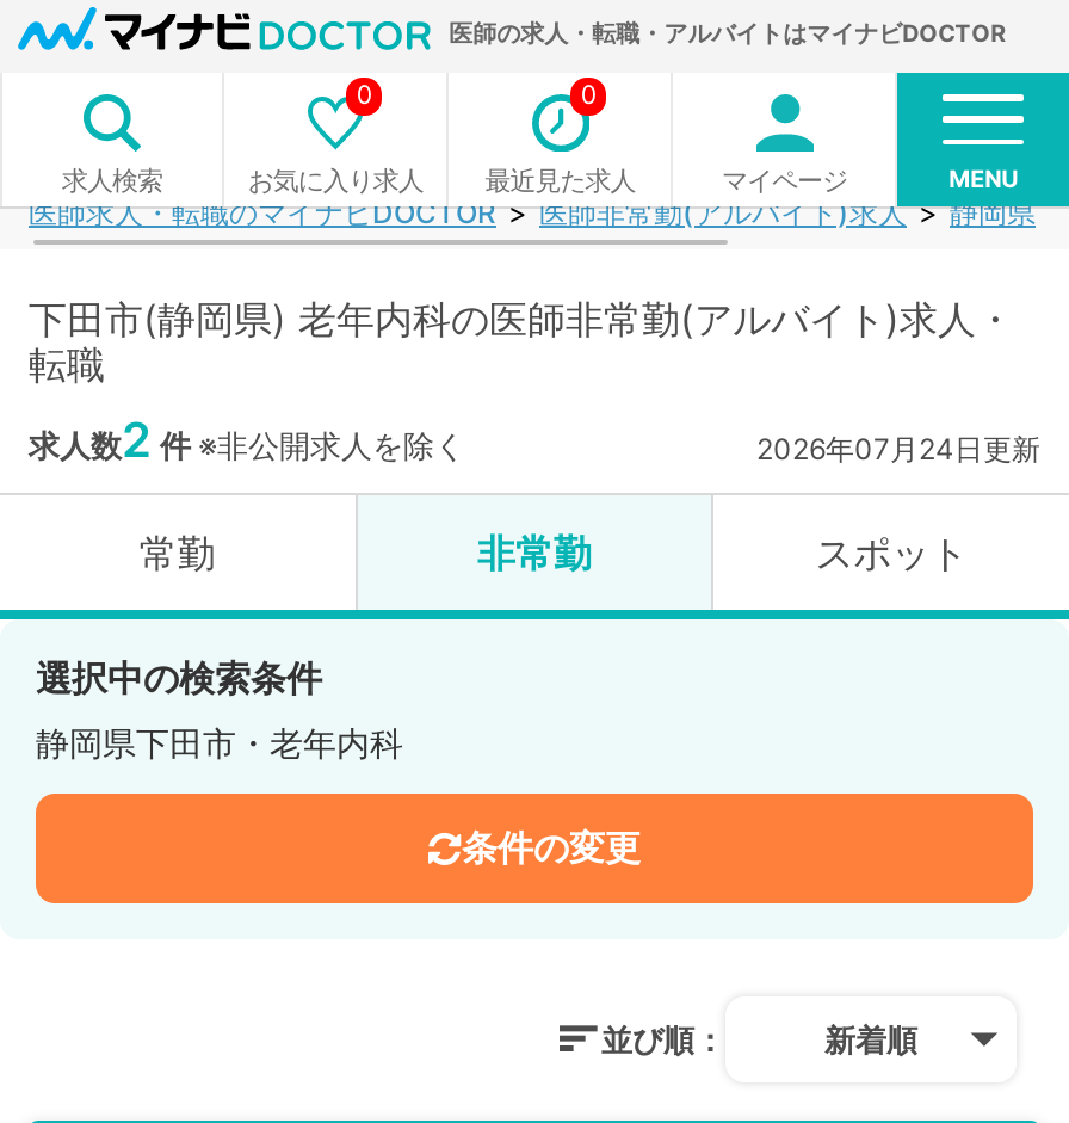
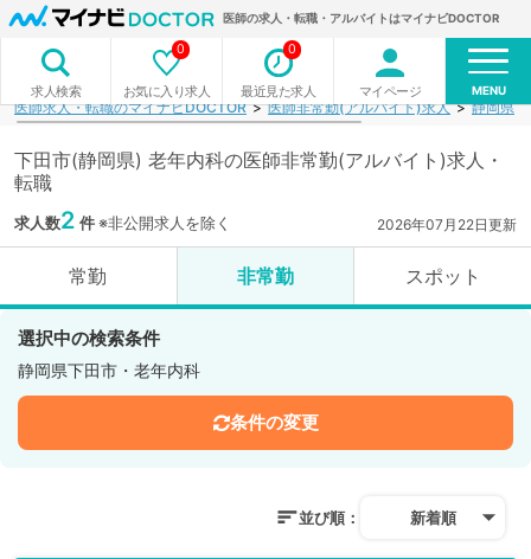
[756,431,1040,467] 2026年07月24日更新 -> [377,216,517,233] 2026年07月22日更新

